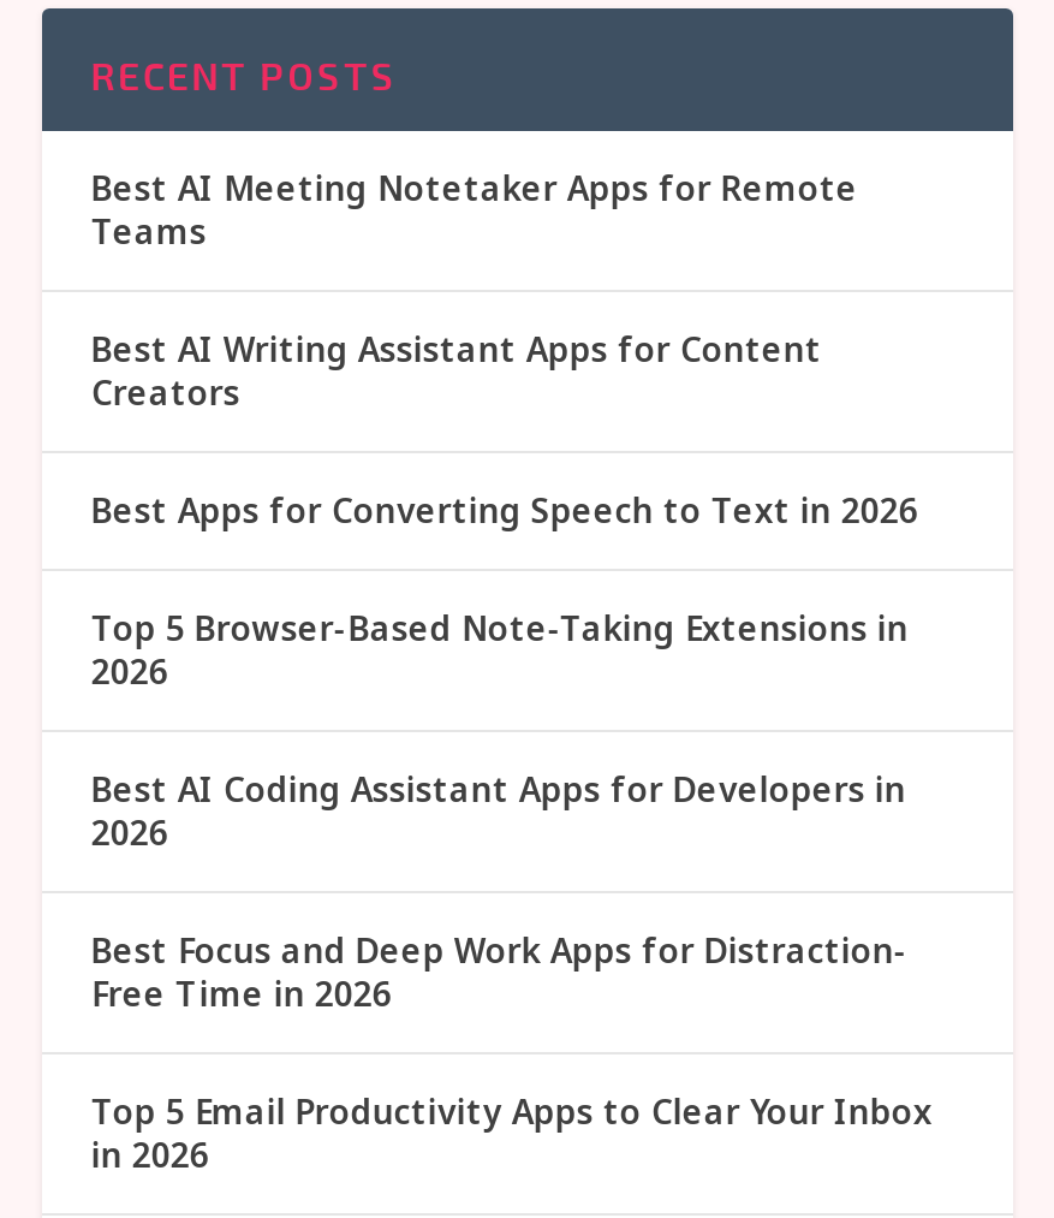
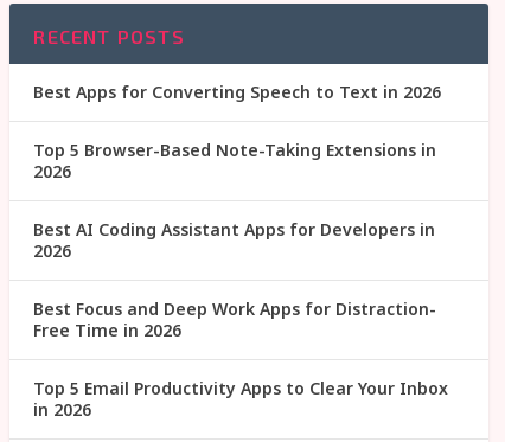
[91,166,858,416] Best AI Meeting Notetaker Apps for Remote | Teams | Best AI Writing Assistant Apps for Content | Creators -> none

